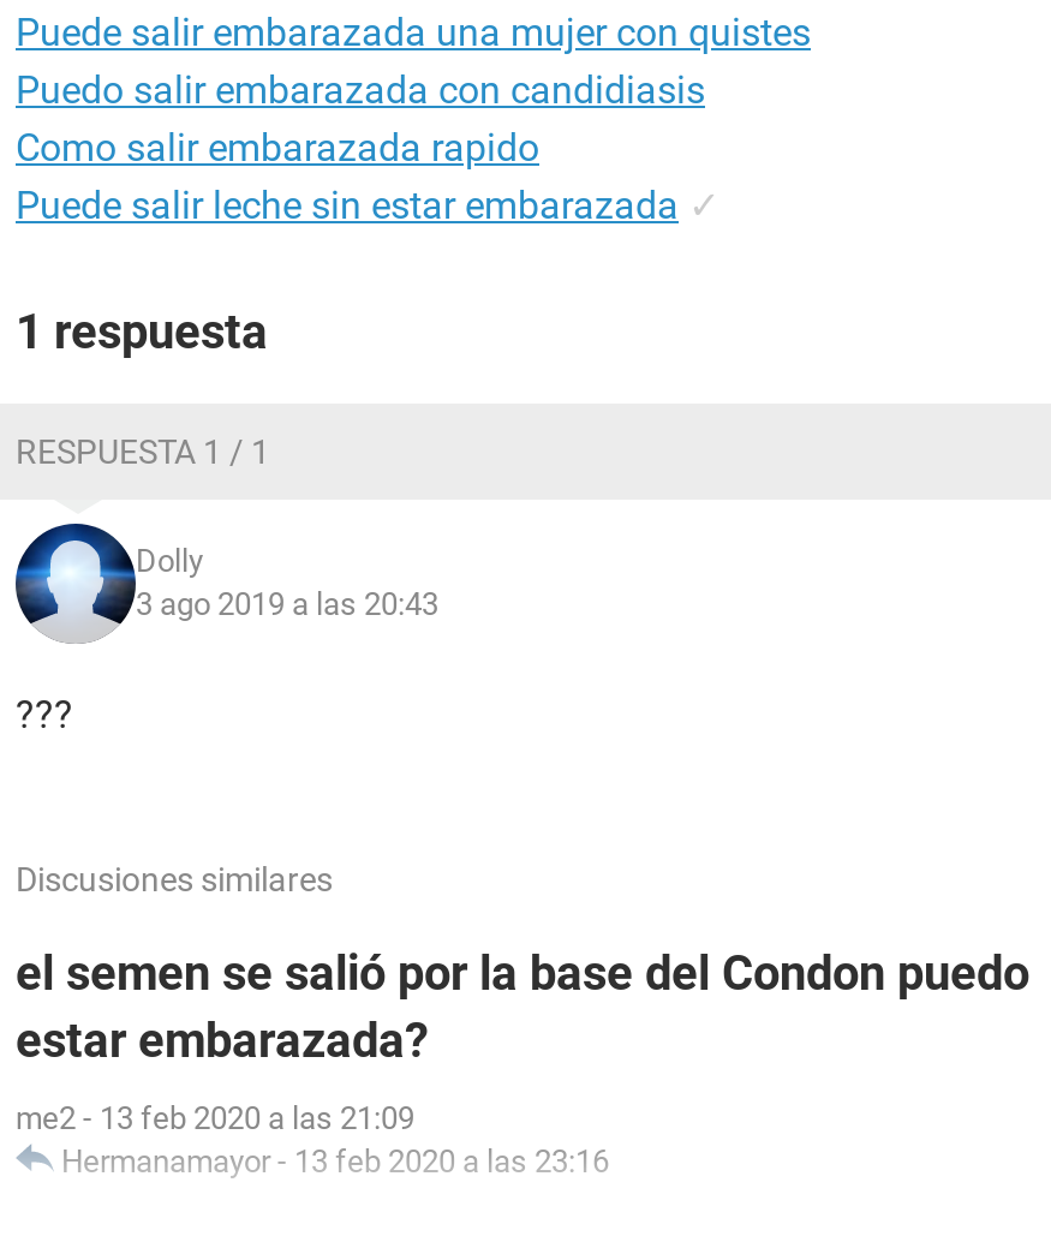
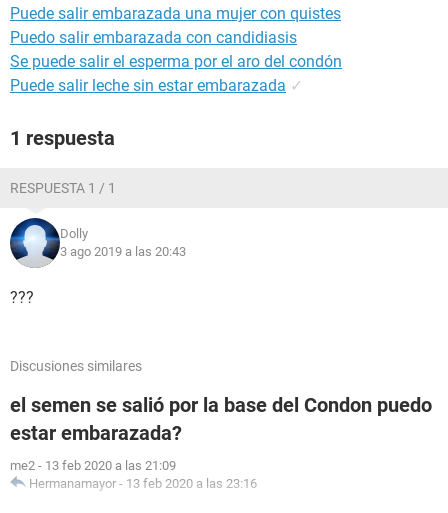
[16,125,539,171] Como salir embarazada rapido -> [10,52,342,71] Se puede salir el esperma por el aro del condón

